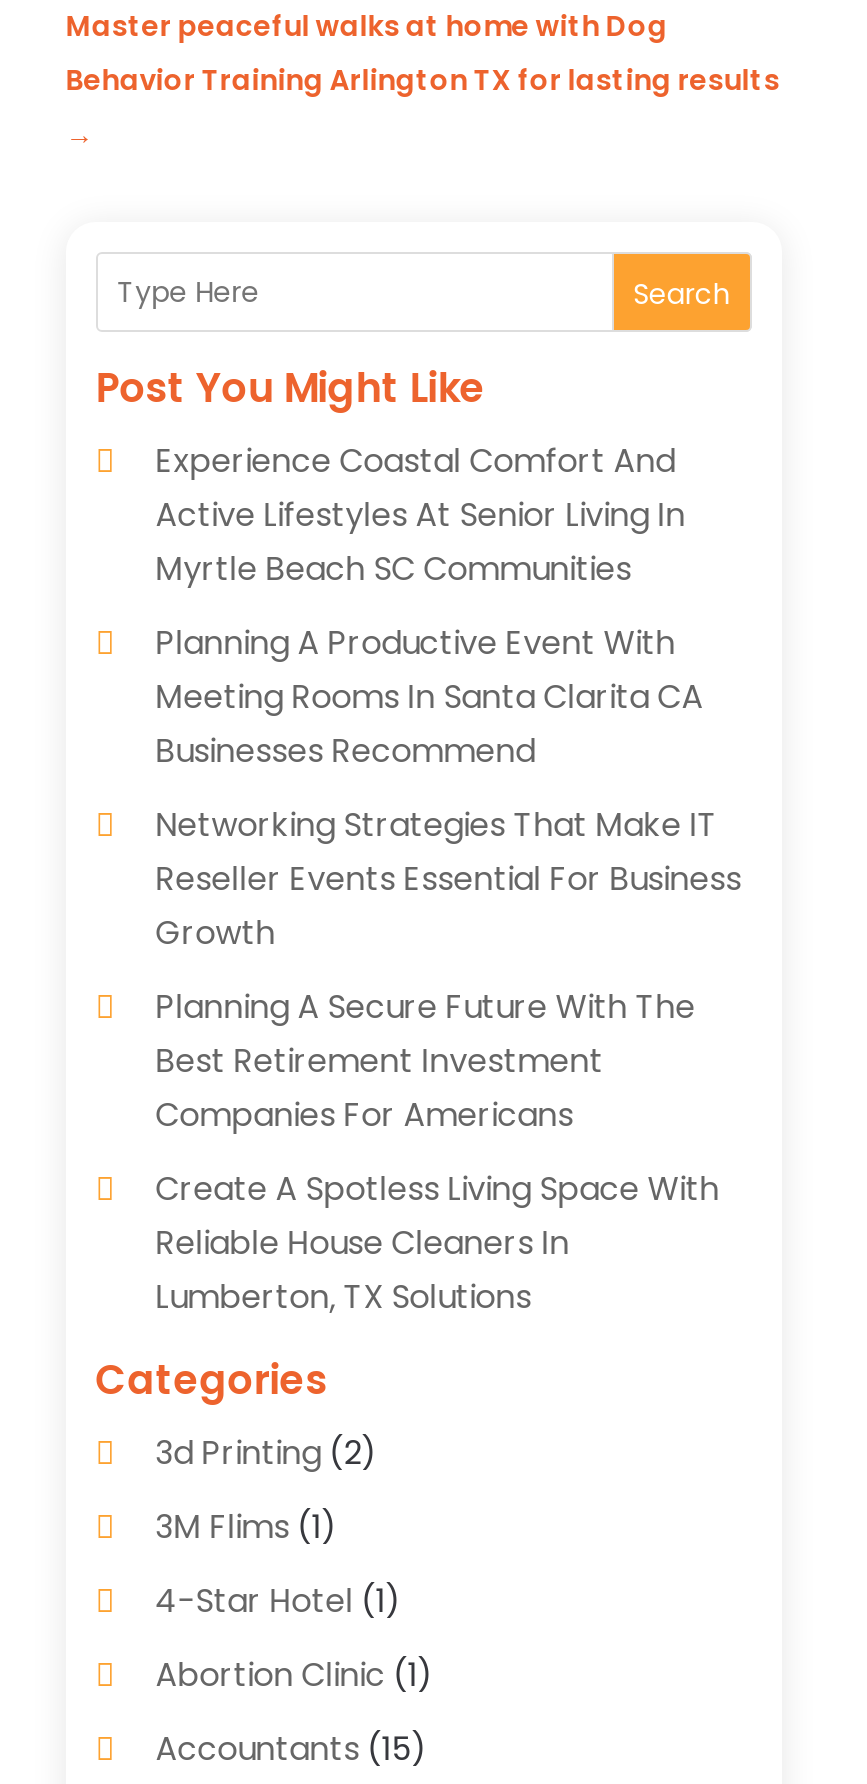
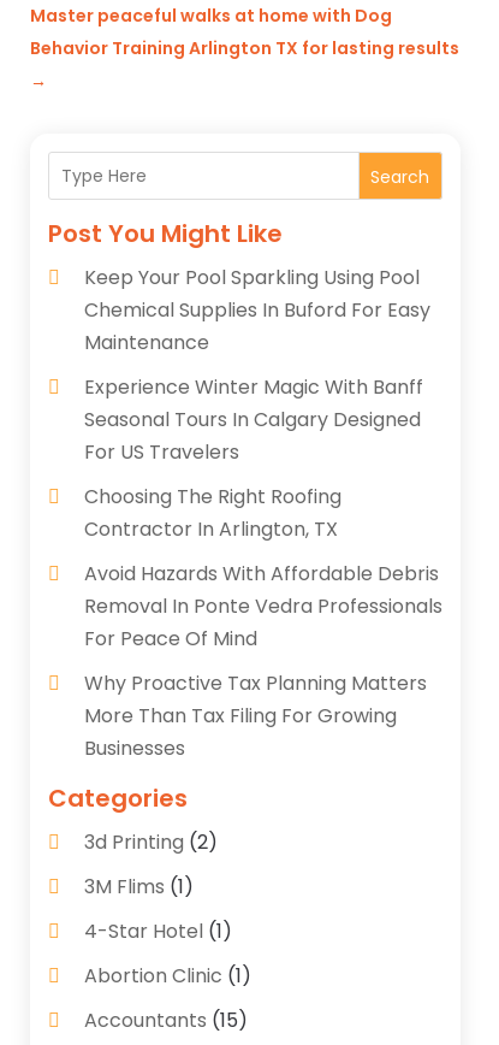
[156,439,686,593] Experience Coastal Comfort And | Active Lifestyles At Senior Living In | Myrtle Beach SC Communities -> [84,264,430,357] Keep Your Pool Sparkling Using Pool | Chemical Supplies In Buford For Easy | Maintenance
[156,621,704,775] Planning A Productive Event With | Meeting Rooms In Santa Clarita CA | Businesses Recommend -> [84,374,423,466] Experience Winter Magic With Banff | Seasonal Tours In Calgary Designed | For US Travelers
[156,803,742,957] Networking Strategies That Make IT | Reseller Events Essential For Business | Growth -> [84,483,341,543] Choosing The Right Roofing | Contractor In Arlington, TX
[156,985,696,1139] Planning A Secure Future With The | Best Retirement Investment | Companies For Americans -> [84,560,442,653] Avoid Hazards With Affordable Debris | Removal In Ponte Vedra Professionals | For Peace Of Mind
[156,1167,720,1321] Create A Spotless Living Space With | Reliable House Cleaners In | Lumberton, TX Solutions -> [84,670,427,763] Why Proactive Tax Planning Matters | More Than Tax Filing For Growing | Businesses

